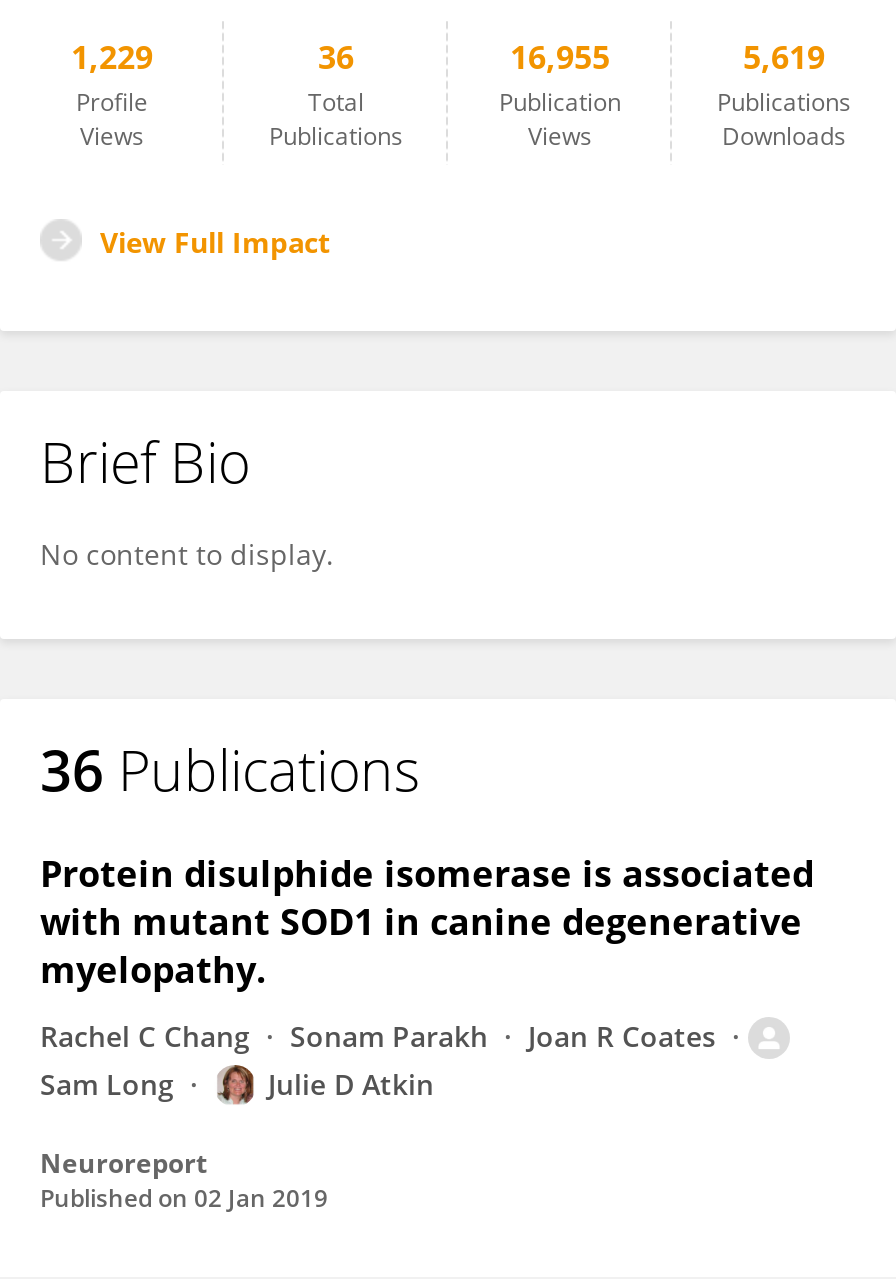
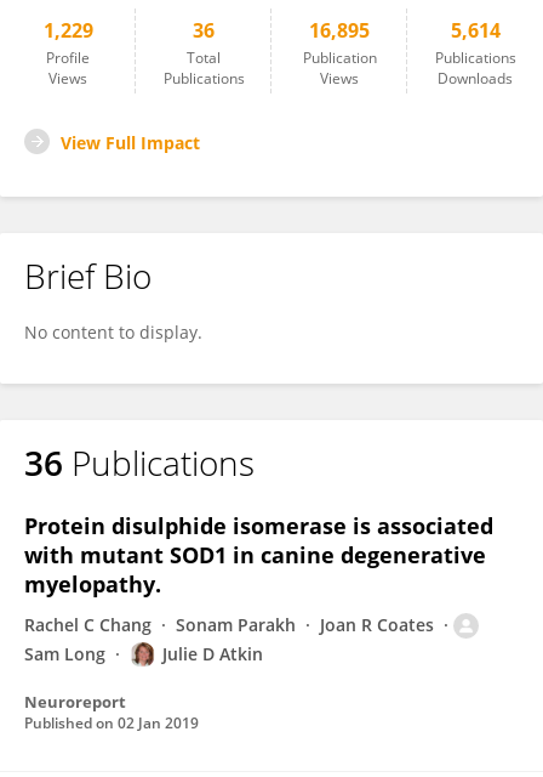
[510,35,610,79] 16,955 -> [309,17,370,44] 16,895
[743,35,825,79] 5,619 -> [450,17,500,44] 5,614

